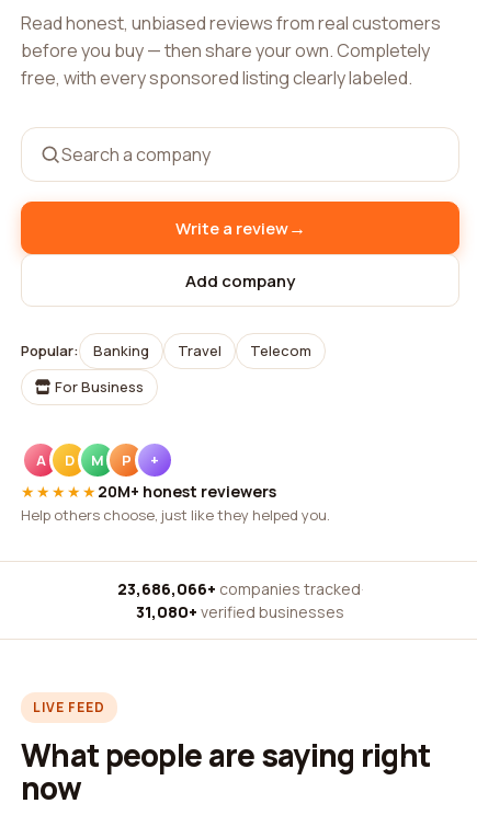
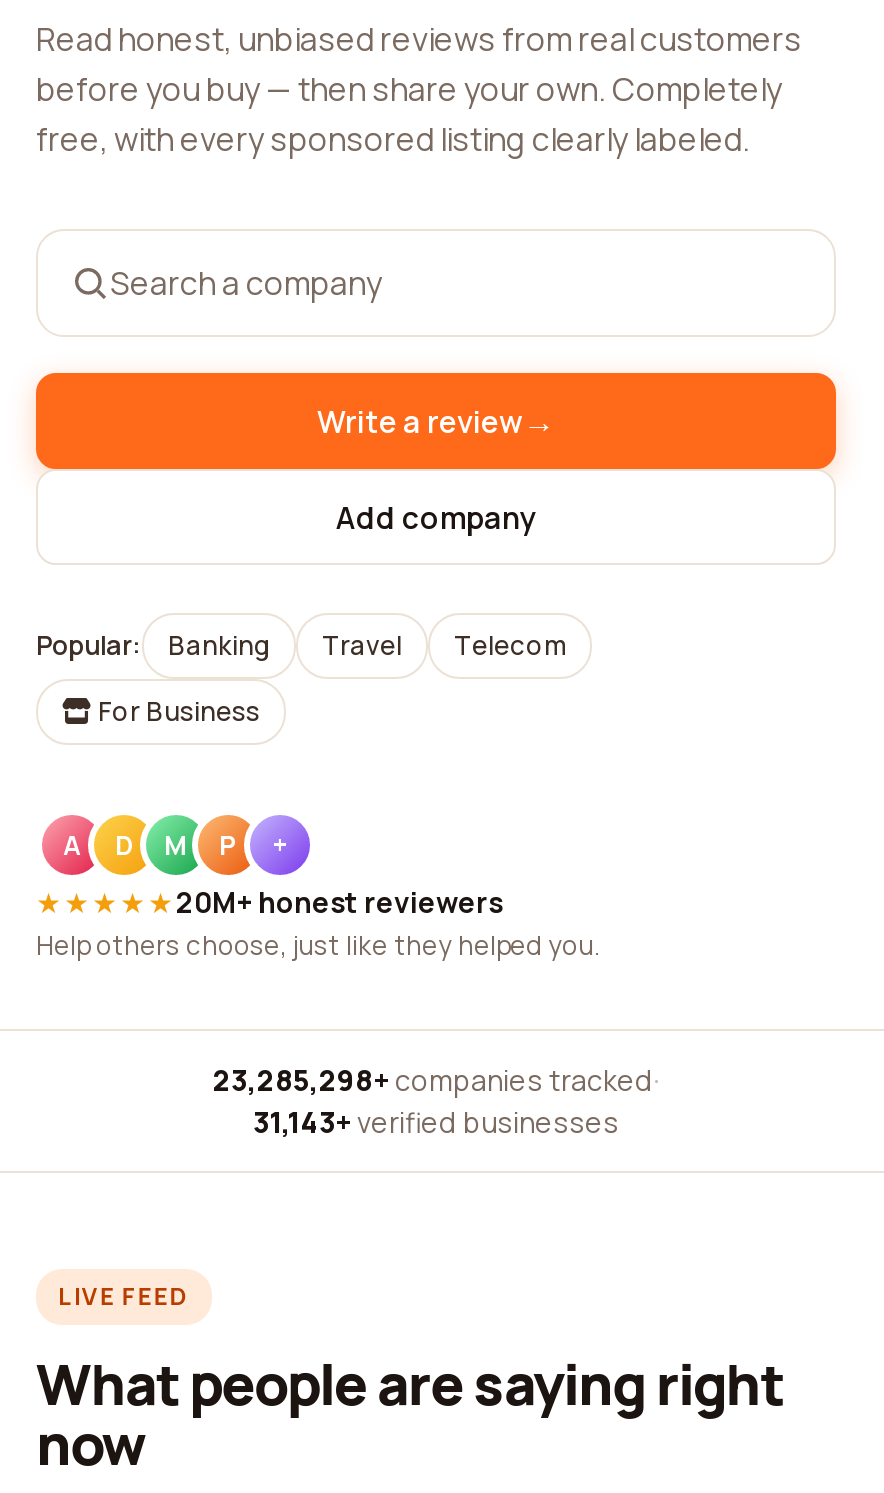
[117,578,364,599] 23,686,066+ companies tracked · -> [213,1061,659,1099] 23,285,298+ companies tracked ·
[136,601,344,622] 31,080+ verified businesses -> [253,1103,619,1141] 31,143+ verified businesses

